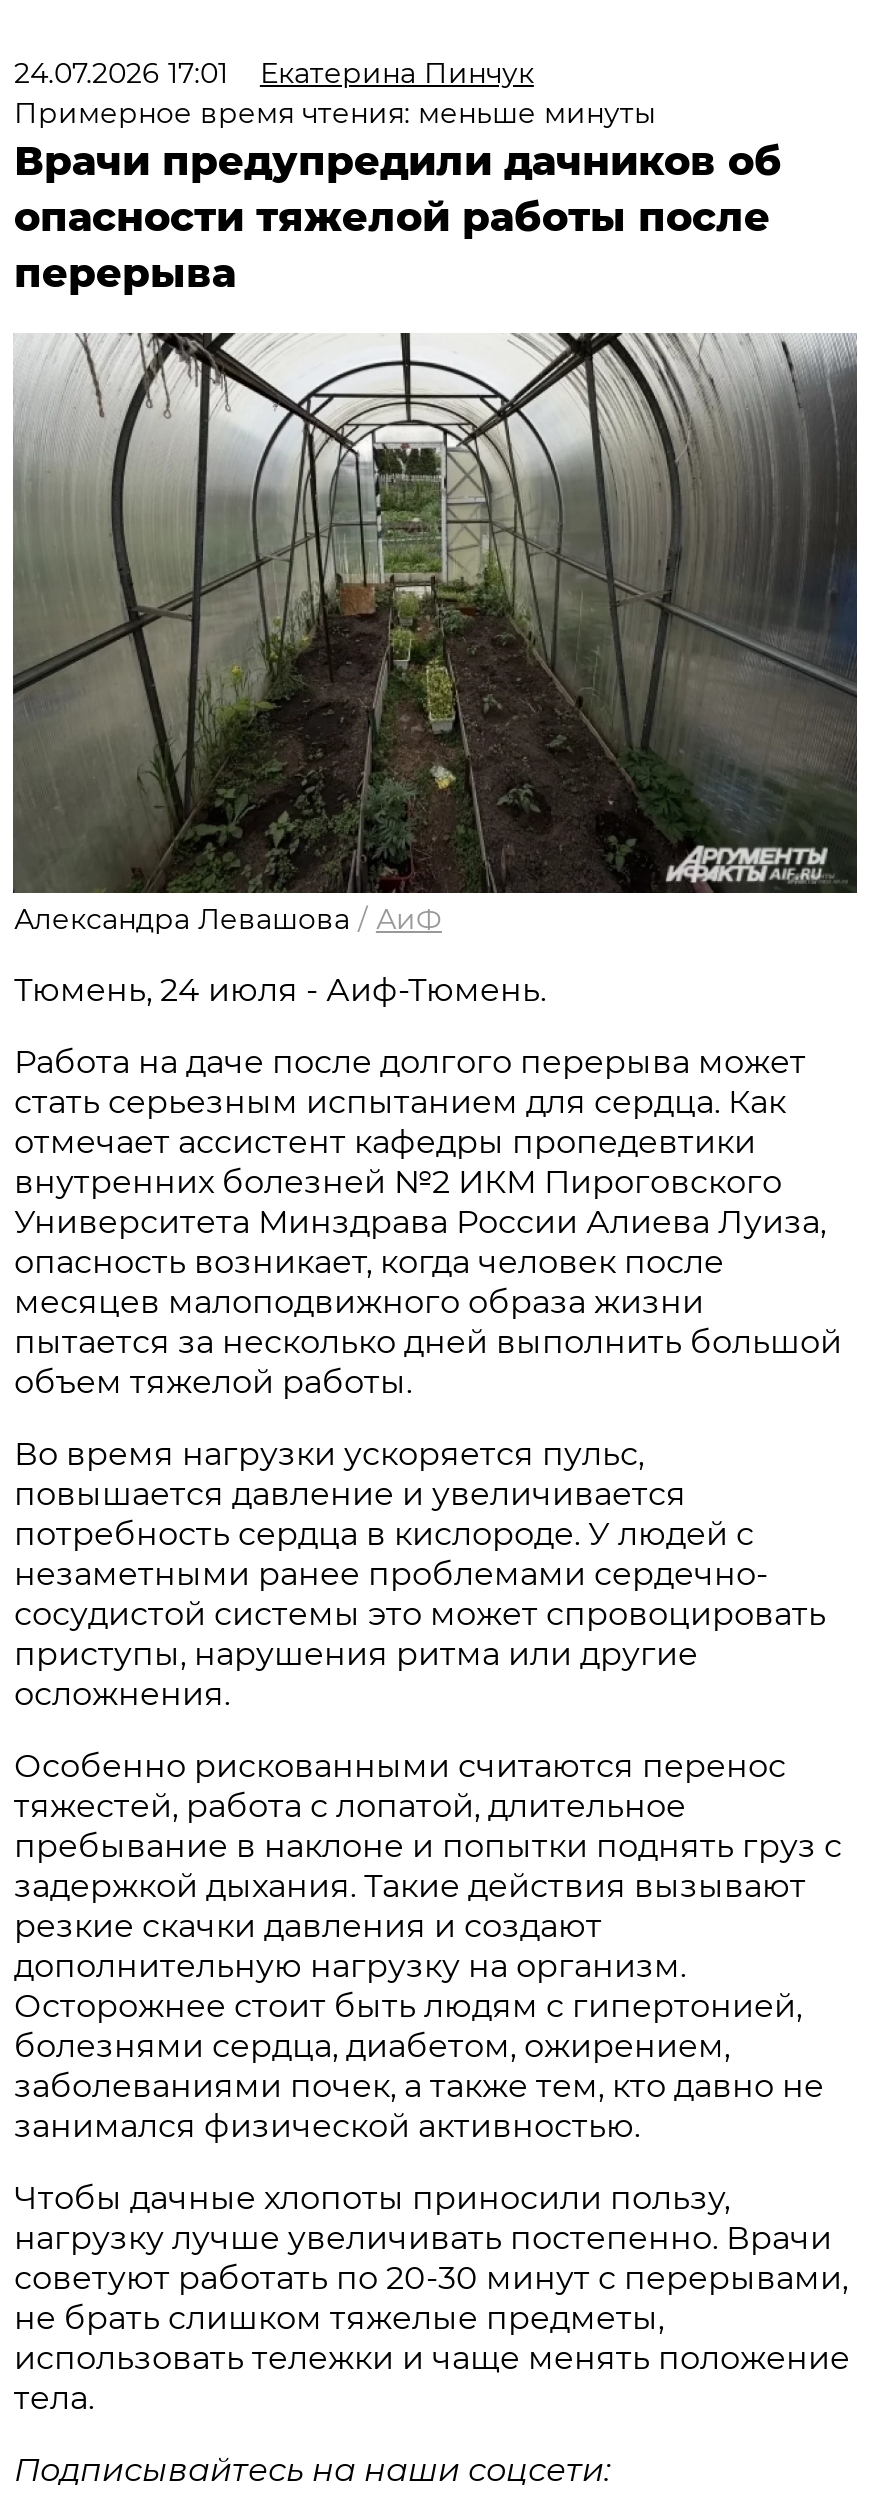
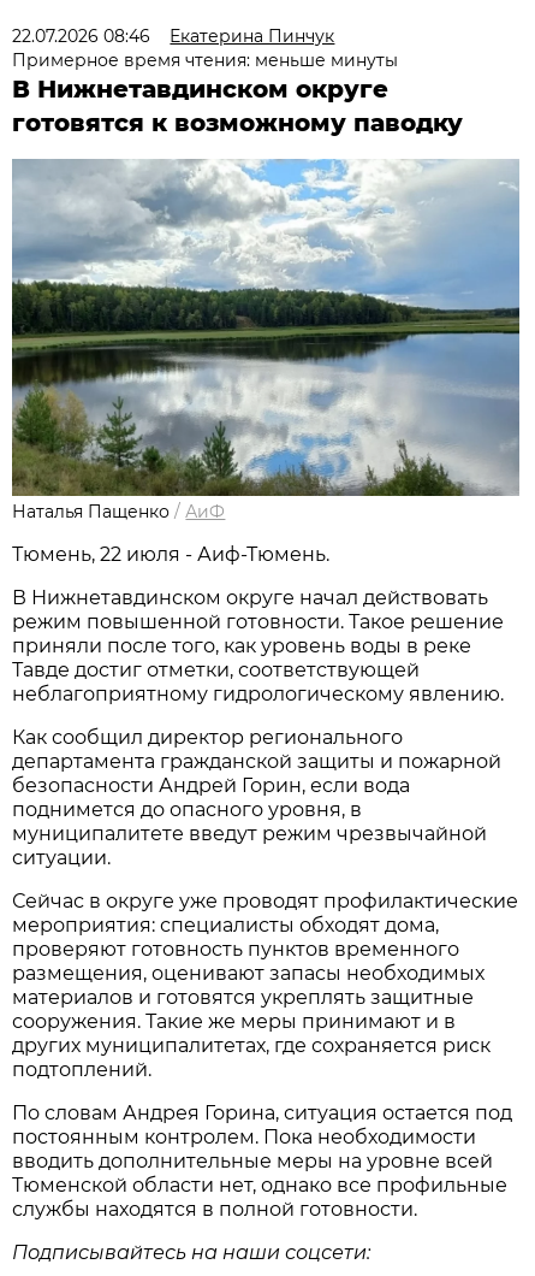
[14,55,534,91] 24.07.2026 17:01 Екатерина Пинчук -> [13,25,335,47] 22.07.2026 08:46 Екатерина Пинчук
[14,137,782,297] Врачи предупредили дачников об | опасности тяжелой работы после | перерыва -> [13,75,463,137] В Нижнетавдинском округе | готовятся к возможному паводку
[13,331,859,937] [image] | Александра Левашова / АиФ -> [12,158,521,522] [image] | Наталья Пащенко / АиФ
[14,971,546,1009] Тюмень, 24 июля - Аиф-Тюмень. -> [13,543,330,566] Тюмень, 22 июля - Аиф-Тюмень.
[14,1043,842,1401] Работа на даче после долгого перерыва может | стать серьезным испытанием для сердца. Как | отмечает ассистент кафедры пропедевтики | внутренних болезней №2 ИКМ Пироговского | Университета Минздрава России Алиева Луиза, | опасность возникает, когда человек после | месяцев малоподвижного образа жизни | пытается за несколько дней выполнить большой | объем тяжелой работы. -> [13,586,504,705] В Нижнетавдинском округе начал действовать | режим повышенной готовности. Такое решение | приняли после того, как уровень воды в реке | Тавде достиг отметки, соответствующей | неблагоприятному гидрологическому явлению.
[14,1435,826,1713] Во время нагрузки ускоряется пульс, | повышается давление и увеличивается | потребность сердца в кислороде. У людей с | незаметными ранее проблемами сердечно- | сосудистой системы это может спровоцировать | приступы, нарушения ритма или другие | осложнения. -> [13,726,502,869] Как сообщил директор регионального | департамента гражданской защиты и пожарной | безопасности Андрей Горин, если вода | поднимется до опасного уровня, в | муниципалитете введут режим чрезвычайной | ситуации.
[14,1747,842,2145] Особенно рискованными считаются перенос | тяжестей, работа с лопатой, длительное | пребывание в наклоне и попытки поднять груз с | задержкой дыхания. Такие действия вызывают | резкие скачки давления и создают | дополнительную нагрузку на организм. | Осторожнее стоит быть людям с гипертонией, | болезнями сердца, диабетом, ожирением, | заболеваниями почек, а также тем, кто давно не | занимался физической активностью. -> [13,890,519,1081] Сейчас в округе уже проводят профилактические | мероприятия: специалисты обходят дома, | проверяют готовность пунктов временного | размещения, оценивают запасы необходимых | материалов и готовятся укреплять защитные | сооружения. Такие же меры принимают и в | других муниципалитетах, где сохраняется риск | подтоплений.
[14,2179,850,2417] Чтобы дачные хлопоты приносили пользу, | нагрузку лучше увеличивать постепенно. Врачи | советуют работать по 20-30 минут с перерывами, | не брать слишком тяжелые предметы, | использовать тележки и чаще менять положение | тела. -> [13,1101,513,1221] По словам Андрея Горина, ситуация остается под | постоянным контролем. Пока необходимости | вводить дополнительные меры на уровне всей | Тюменской области нет, однако все профильные | службы находятся в полной готовности.

